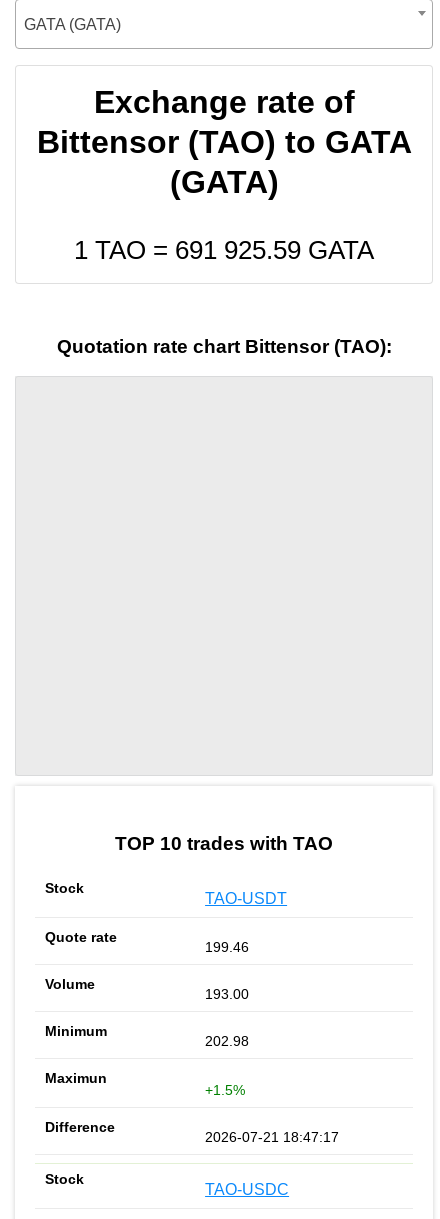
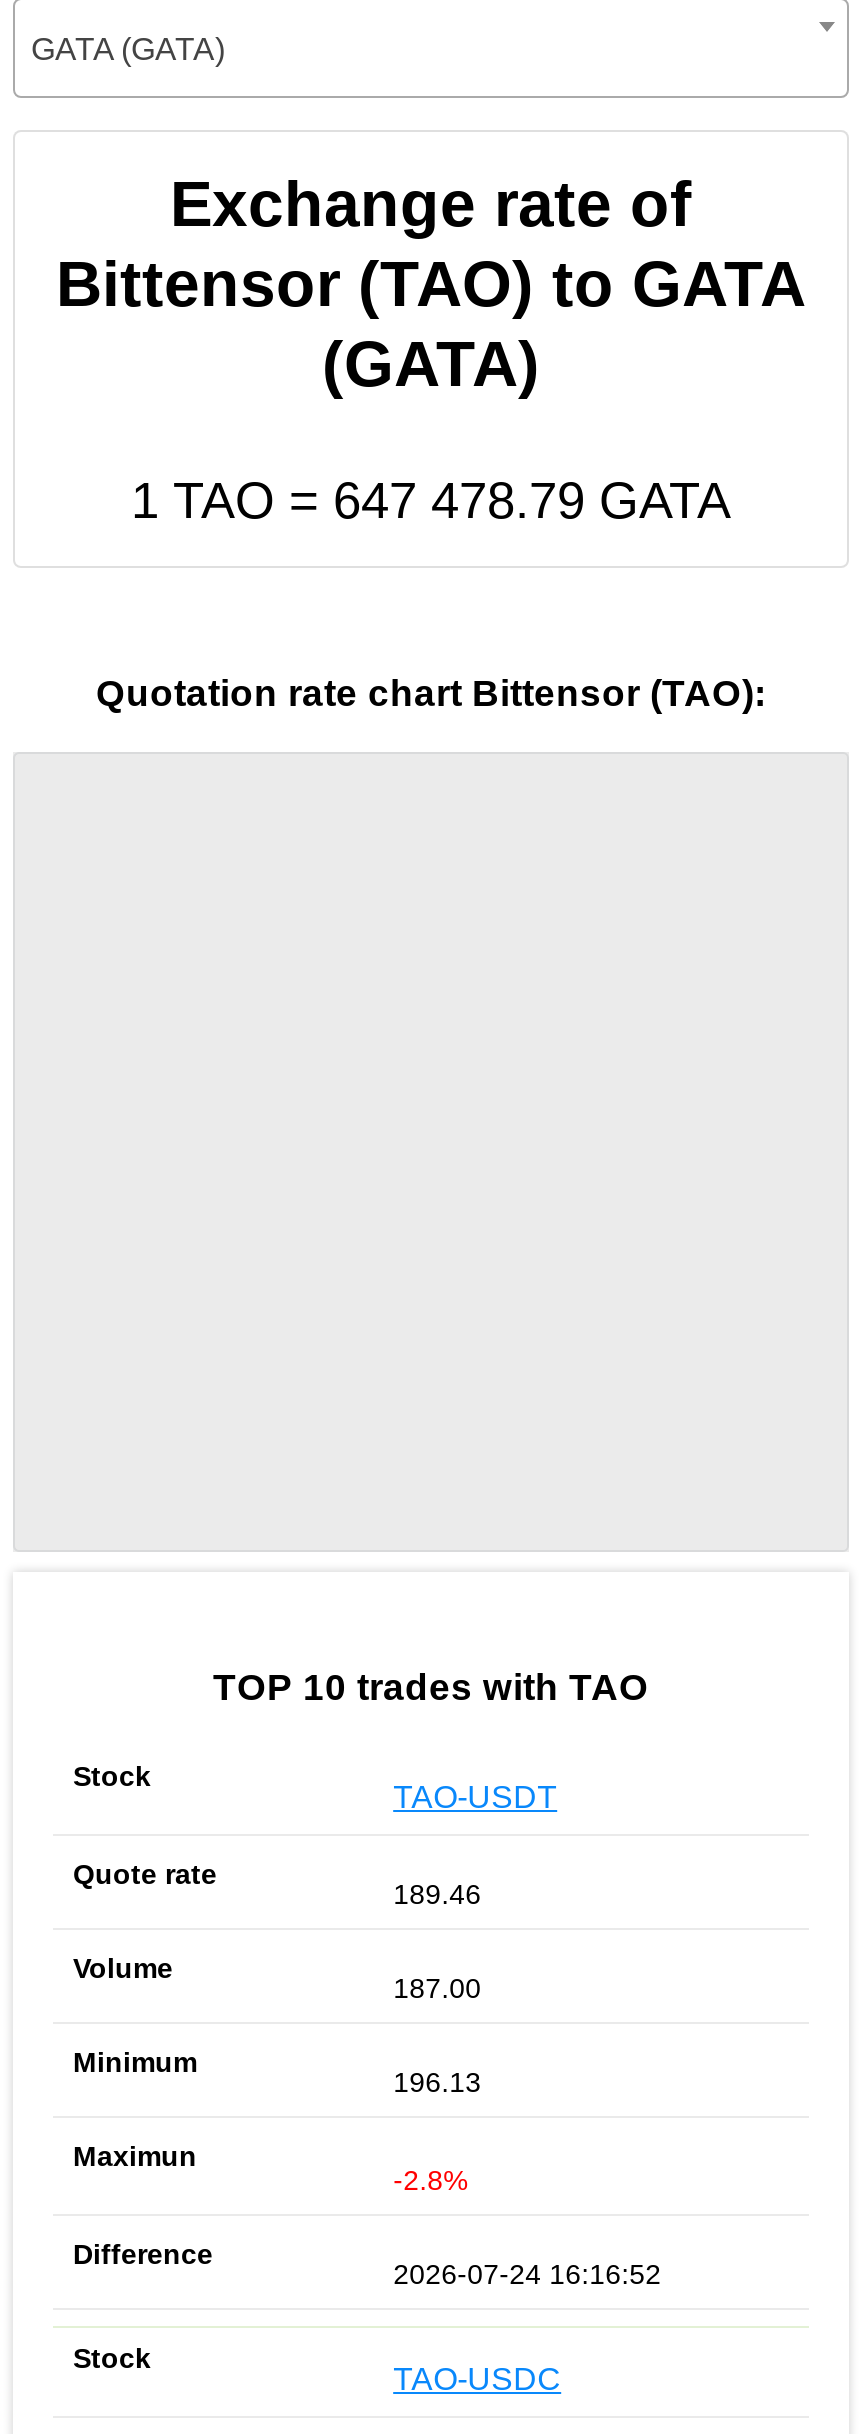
[74,236,374,264] 1 TAO = 691 925.59 GATA -> [131,471,731,527] 1 TAO = 647 478.79 GATA
[205,939,249,955] 199.46 -> [393,1879,481,1911] 189.46
[205,986,249,1002] 193.00 -> [393,1973,481,2005] 187.00
[205,1033,249,1049] 202.98 -> [393,2067,481,2099] 196.13
[205,1082,245,1098] +1.5% -> [393,2163,467,2195] -2.8%
[205,1129,339,1145] 2026-07-21 18:47:17 -> [393,2257,661,2289] 2026-07-24 16:16:52

